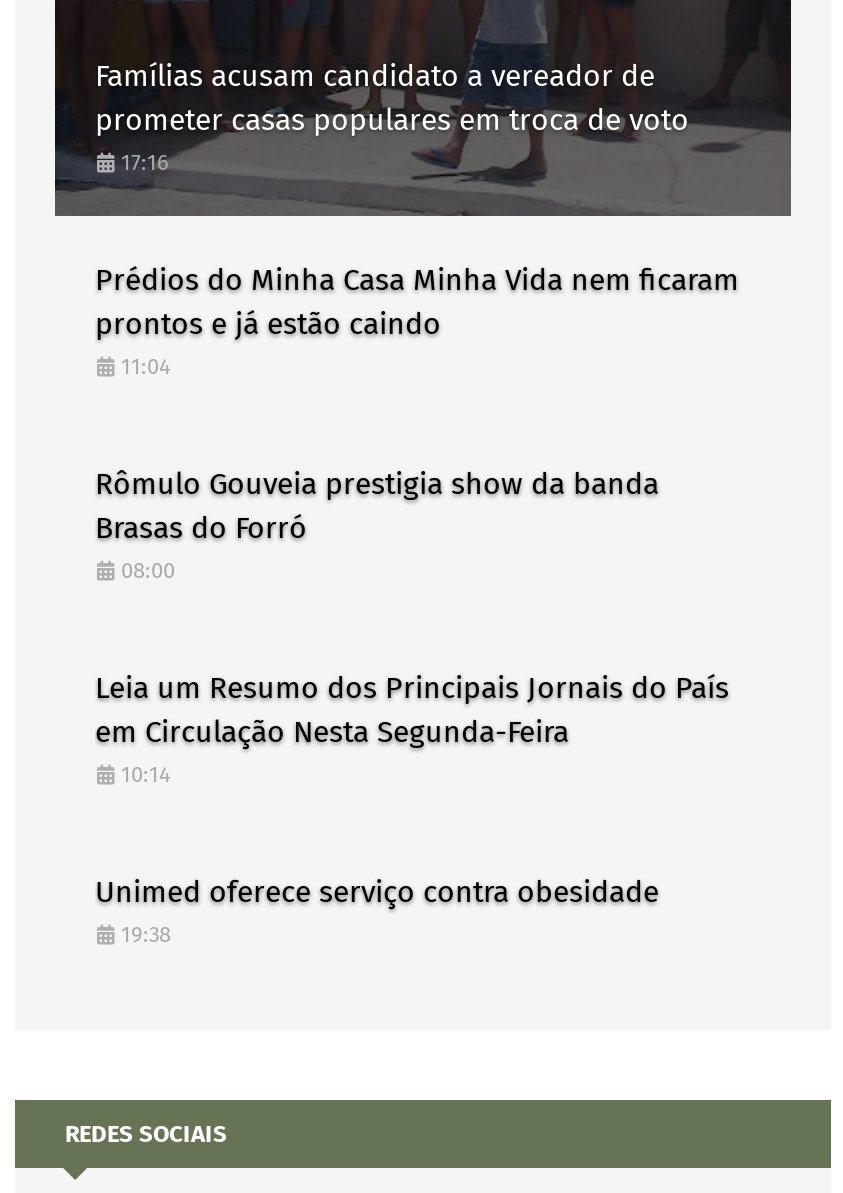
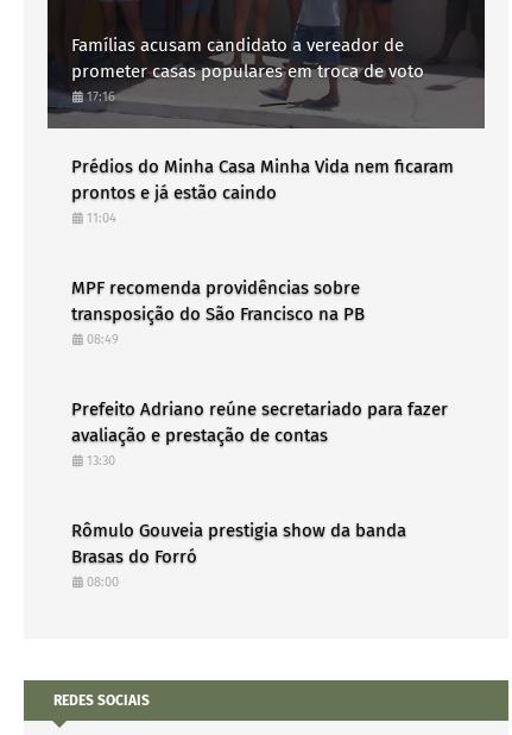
none -> [71,277,448,468] MPF recomenda providências sobre | transposição do São Francisco na PB | 08:49 | Prefeito Adriano reúne secretariado para fazer | avaliação e prestação de contas | 13:30
moved [95,466,659,584] -> [71,519,406,590]: Rômulo Gouveia prestigia show da banda | Brasas do Forró | 08:00
[95,670,729,948] Leia um Resumo dos Principais Jornais do País | em Circulação Nesta Segunda-Feira | 10:14 | Unimed oferece serviço contra obesidade | 19:38 -> none

